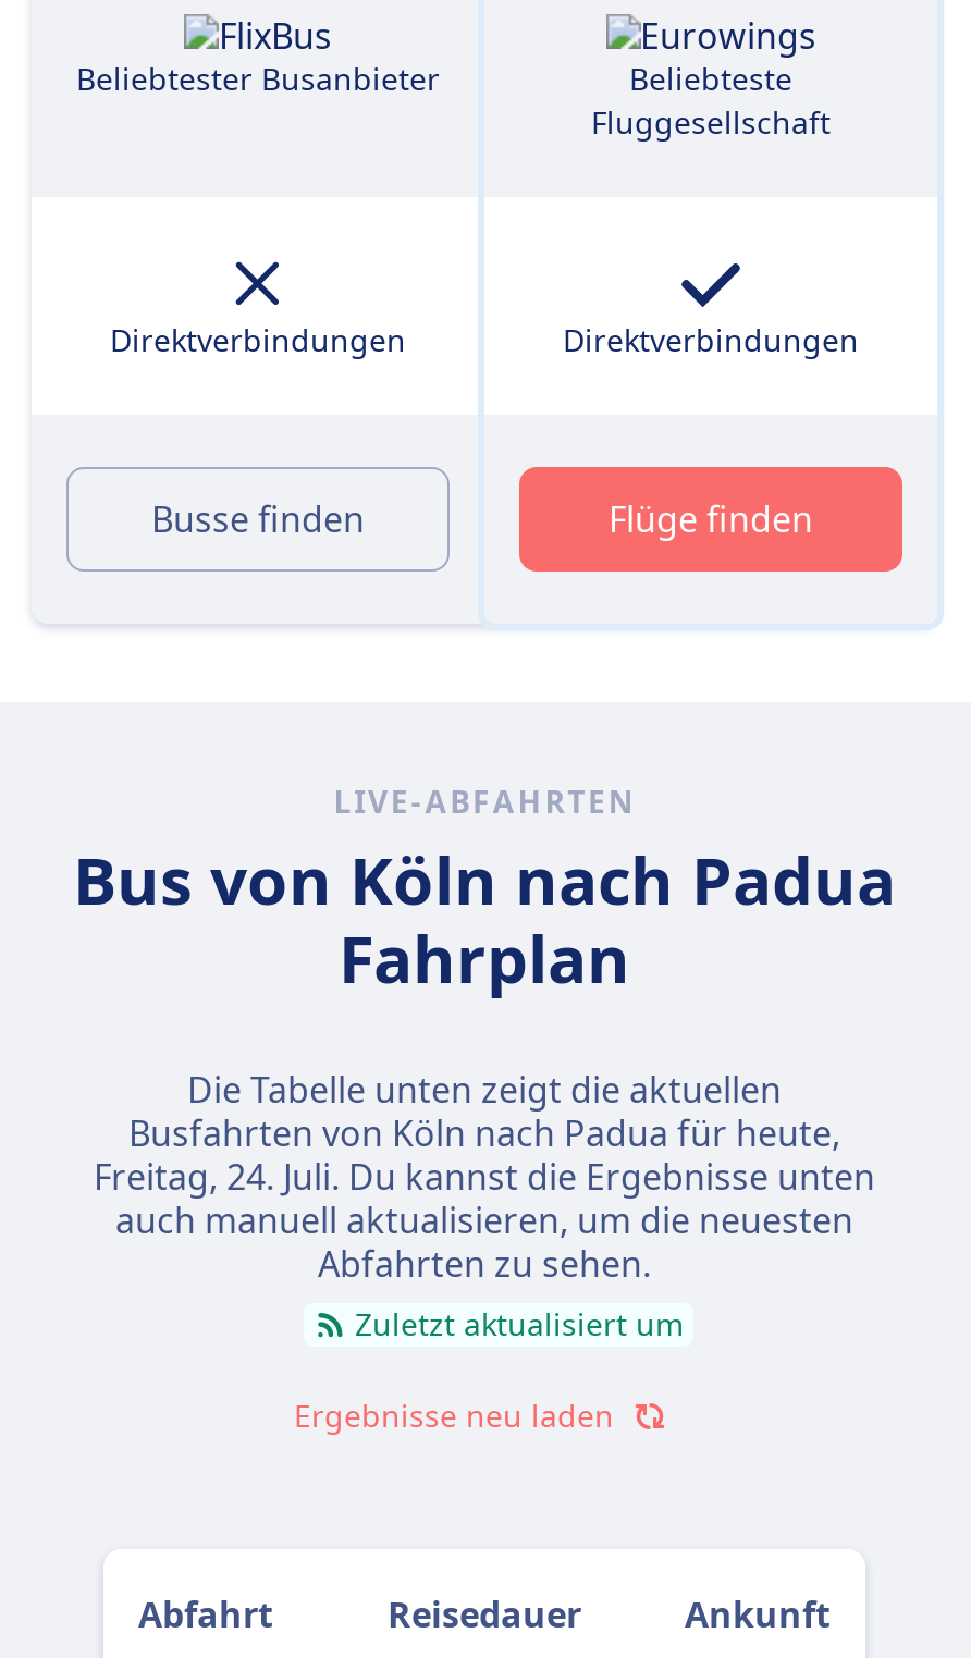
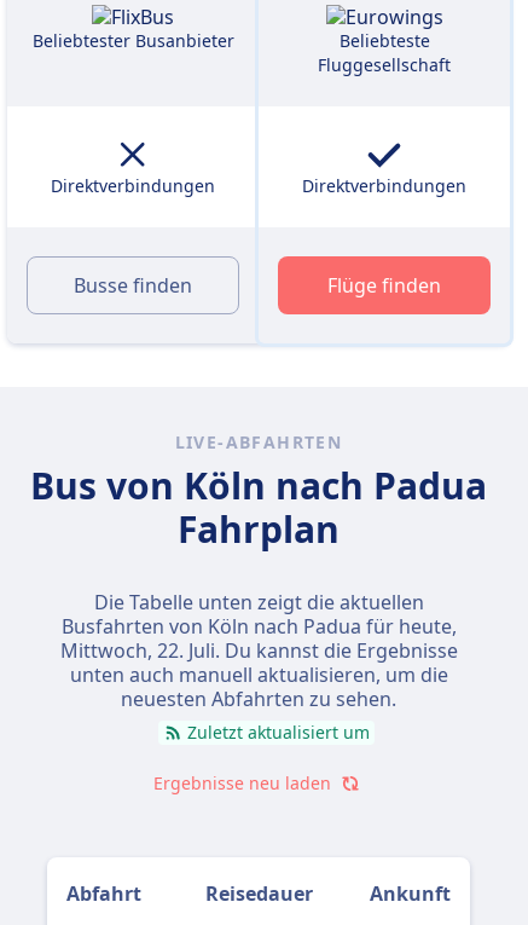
[94,1153,875,1288] Freitag, 24. Juli. Du kannst die Ergebnisse unten | auch manuell aktualisieren, um die neuesten | Abfahrten zu sehen. -> [60,637,457,712] Mittwoch, 22. Juli. Du kannst die Ergebnisse | unten auch manuell aktualisieren, um die | neuesten Abfahrten zu sehen.

